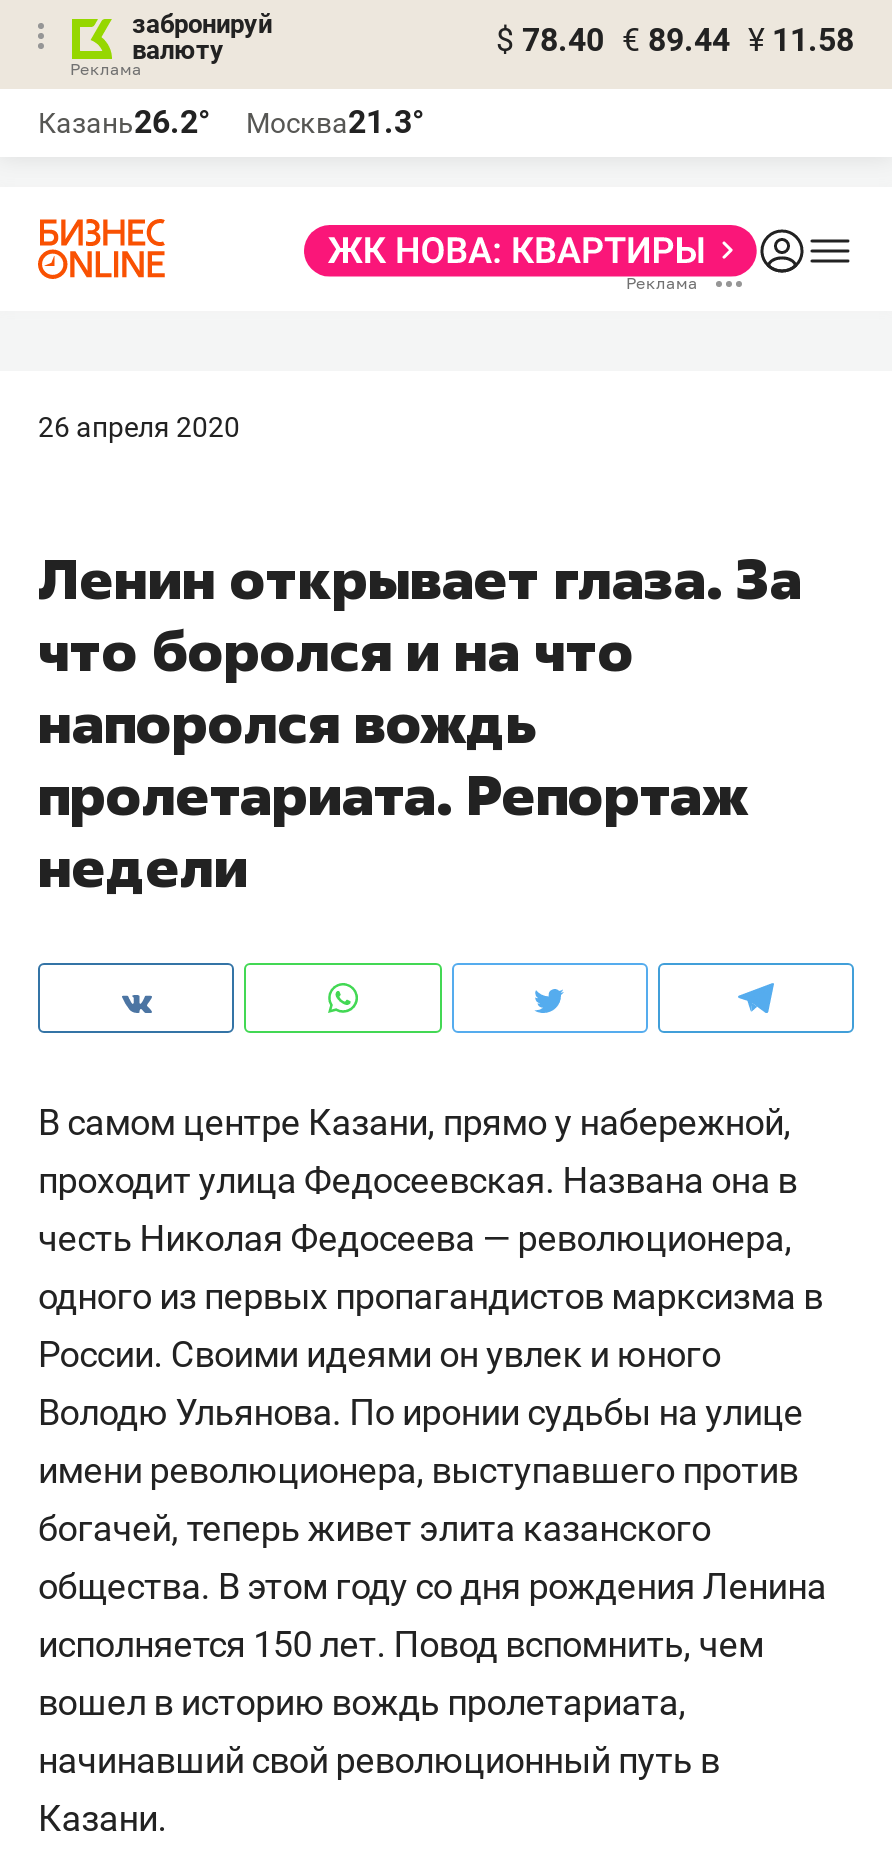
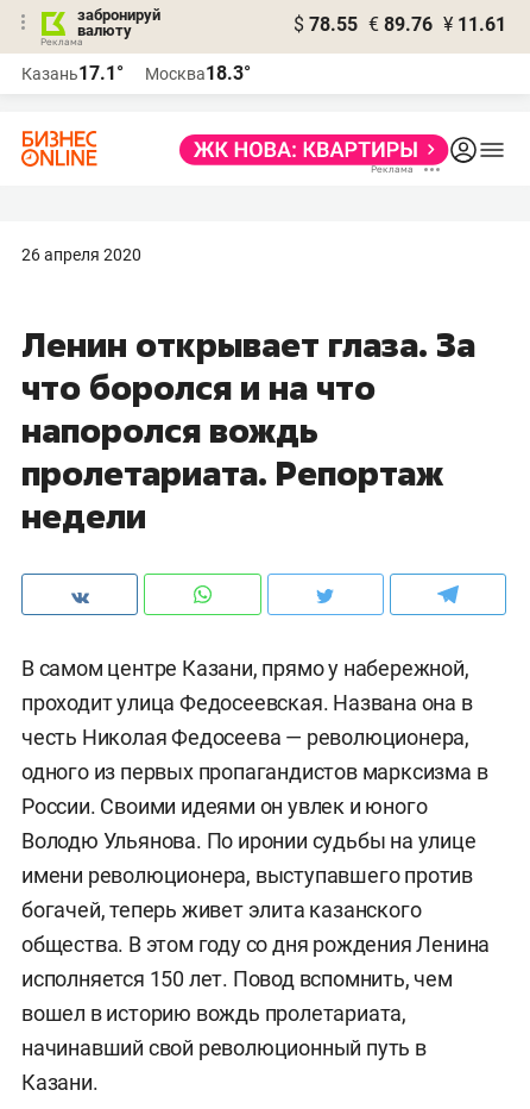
[496,21,854,59] $ 78.40 € 89.44 ¥ 11.58 -> [294,13,506,36] $ 78.55 € 89.76 ¥ 11.61
[38,103,210,141] Казань26.2° -> [21,62,124,84] Казань17.1°
[246,103,424,141] Москва21.3° -> [145,62,251,84] Москва18.3°

